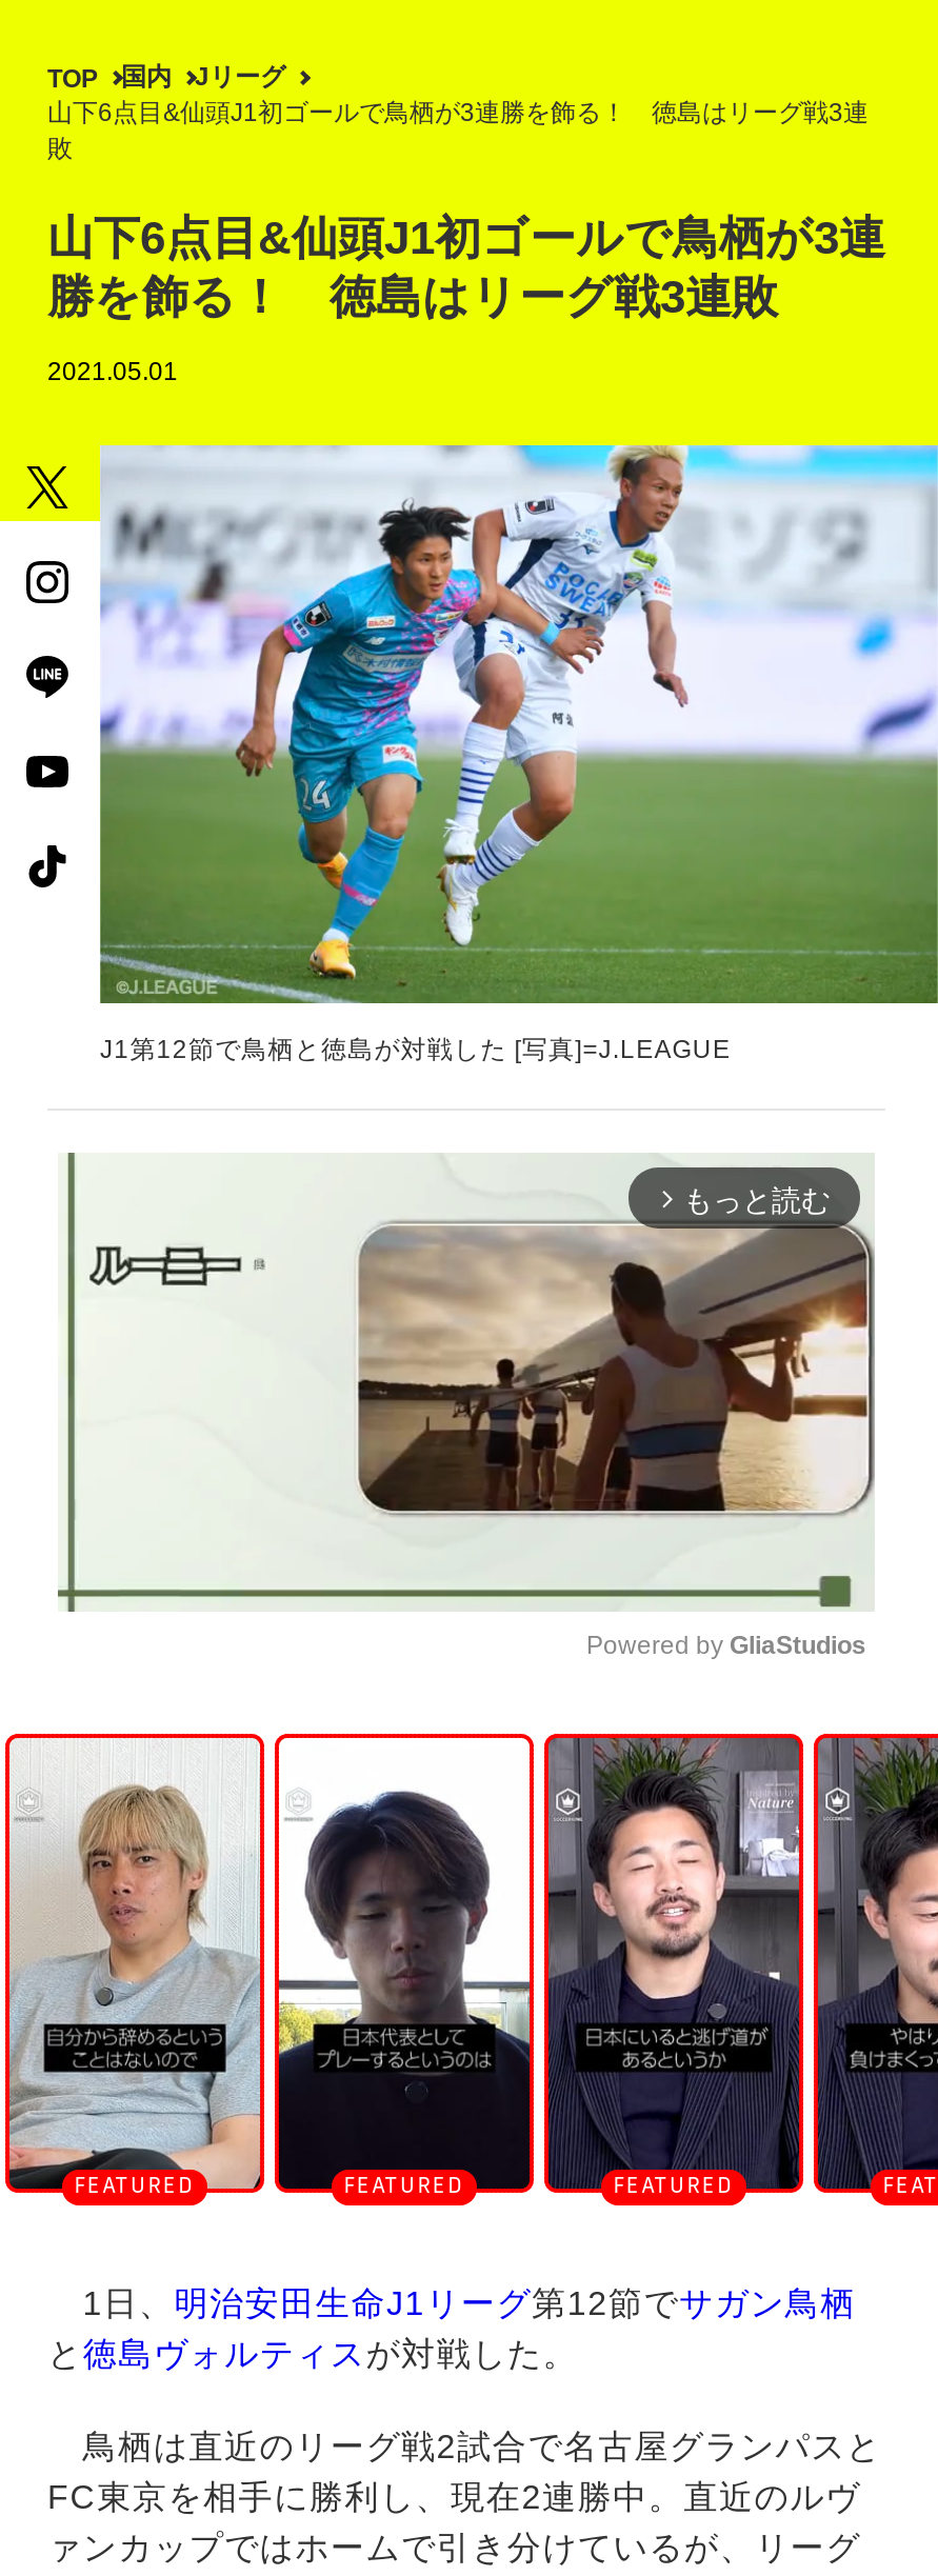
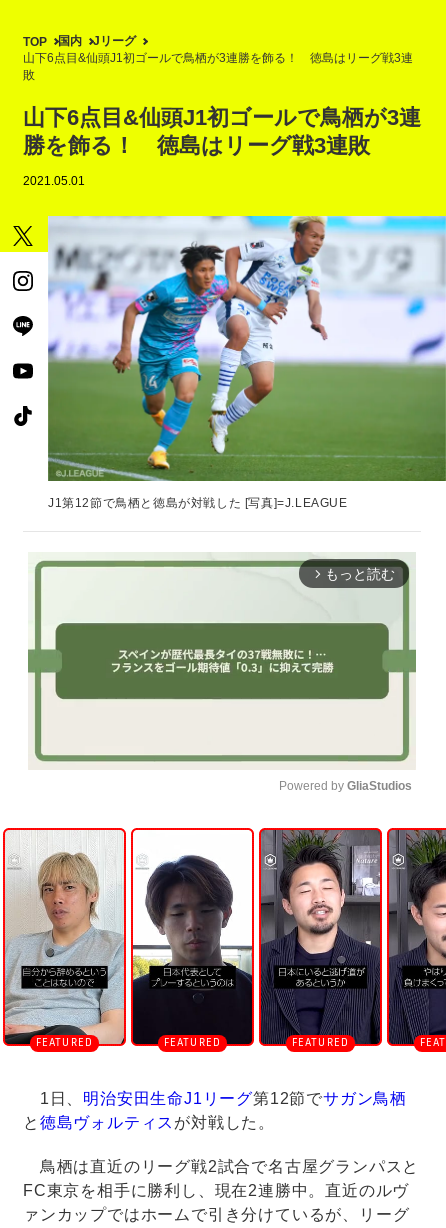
[58,1153,875,1612] [image] -> [27,553,415,769] [image]

